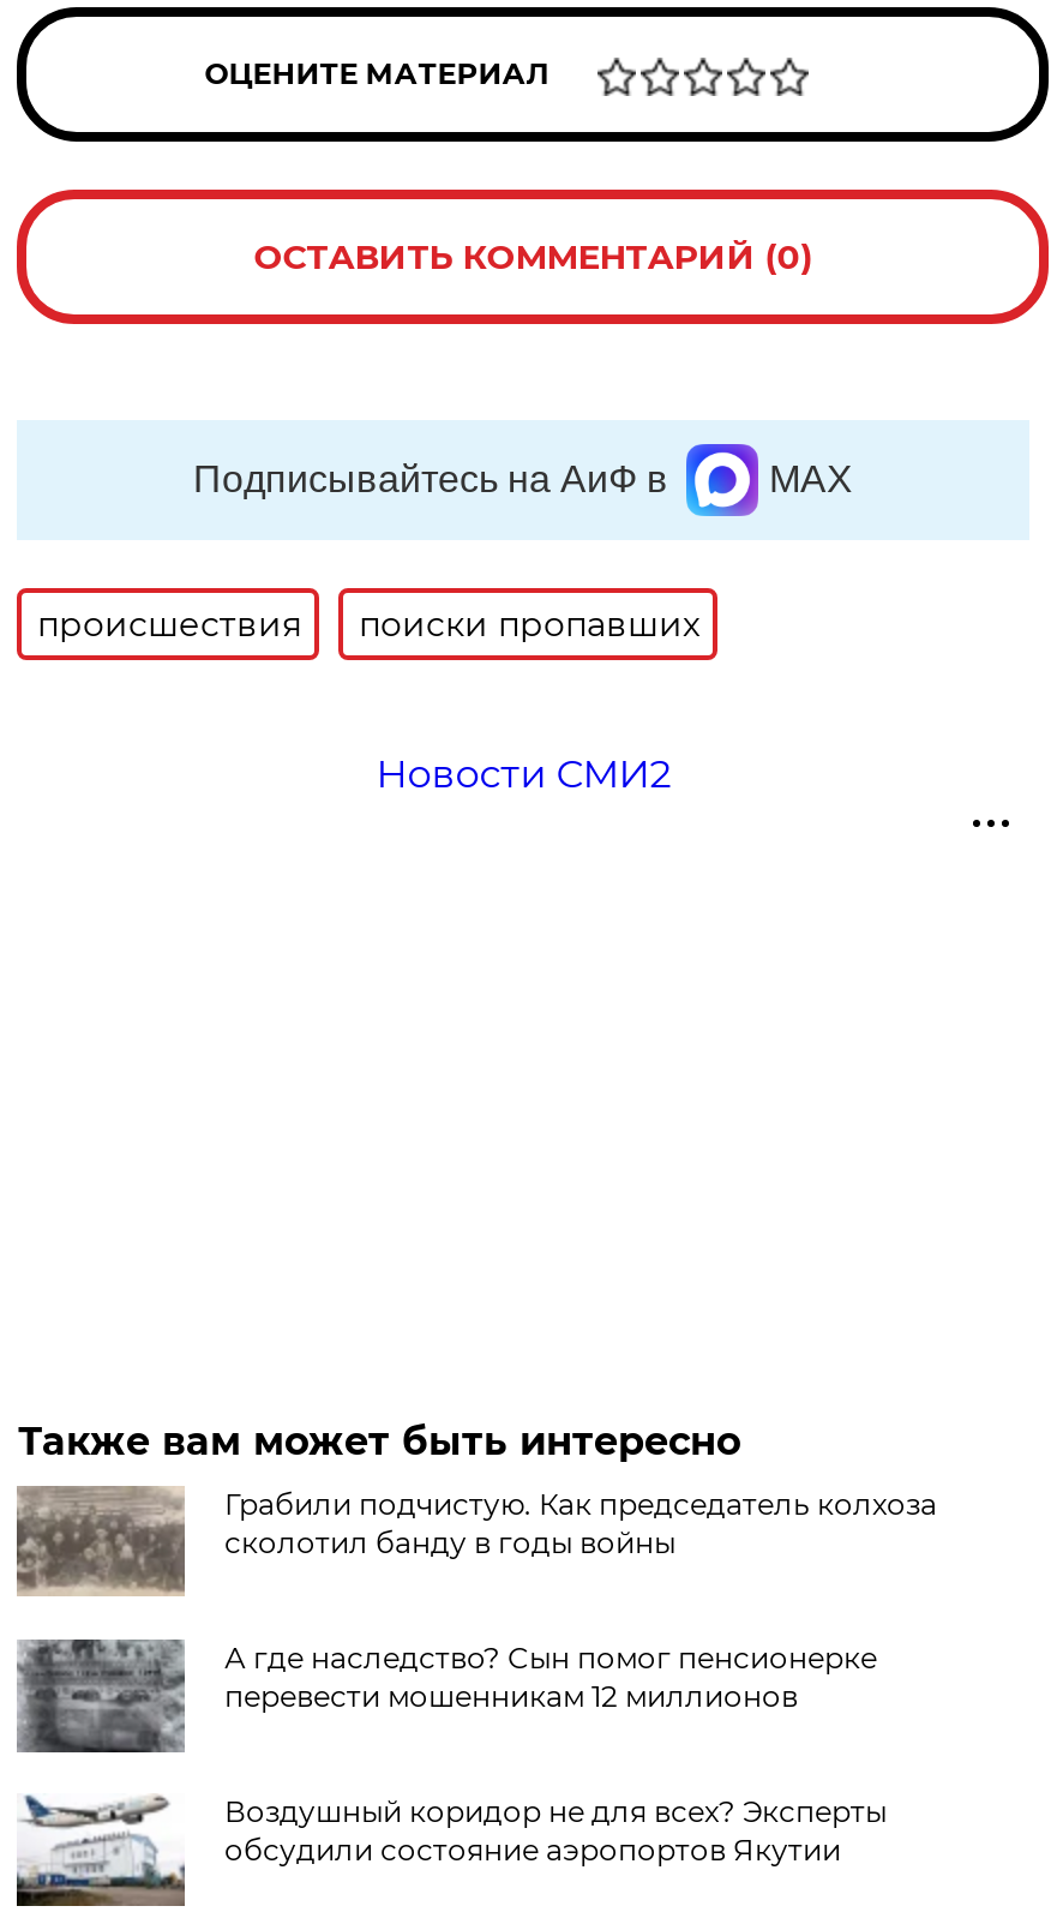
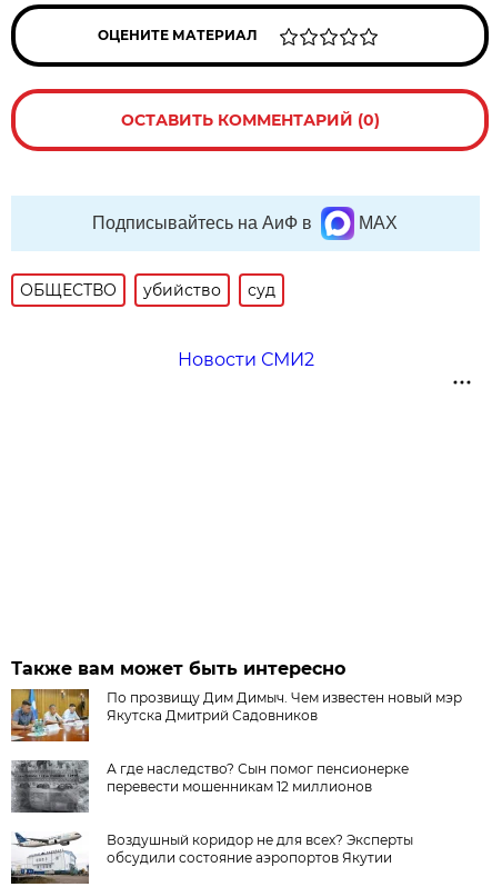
[37,603,699,646] происшествия | поиски пропавших -> [20,280,276,300] ОБЩЕСТВО | убийство | суд
[17,1486,937,1599] [image] | Грабили подчистую. Как председатель колхоза | сколотил банду в годы войны -> [10,688,462,743] [image] | По прозвищу Дим Димыч. Чем известен новый мэр | Якутска Дмитрий Садовников

